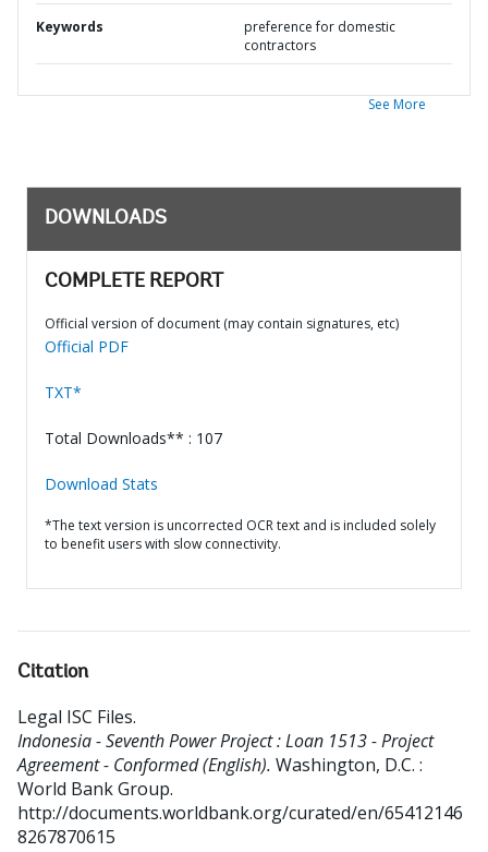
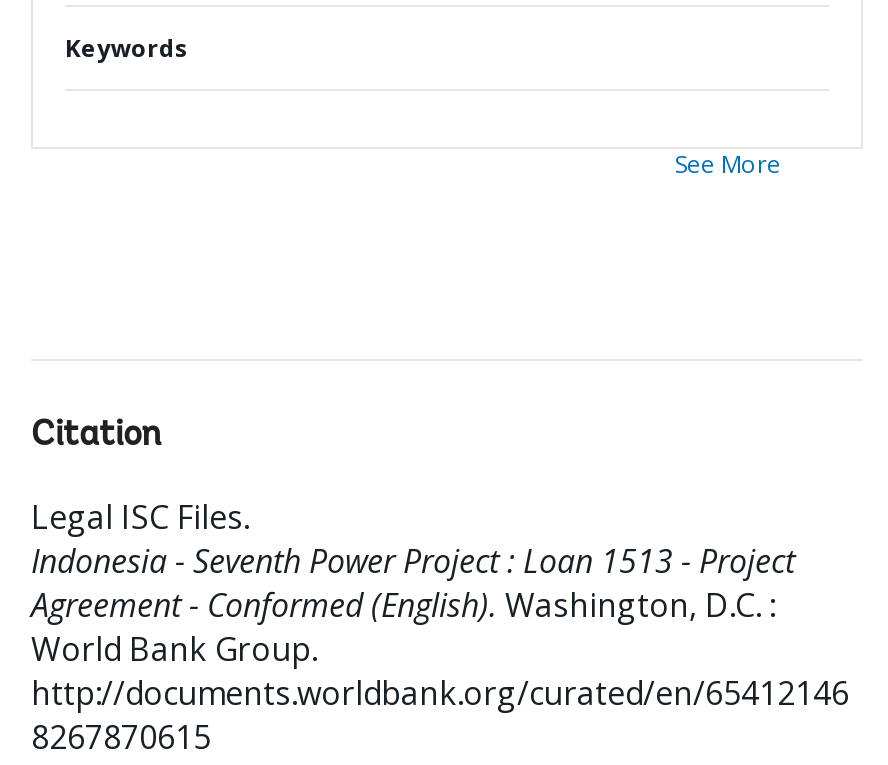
[244,17,395,55] preference for domestic | contractors -> none
[45,209,436,553] DOWNLOADS | COMPLETE REPORT | Official version of document (may contain signatures, etc) | Official PDF | TXT* | Total Downloads** : 107 | Download Stats | *The text version is uncorrected OCR text and is included solely | to benefit users with slow connectivity. -> none

